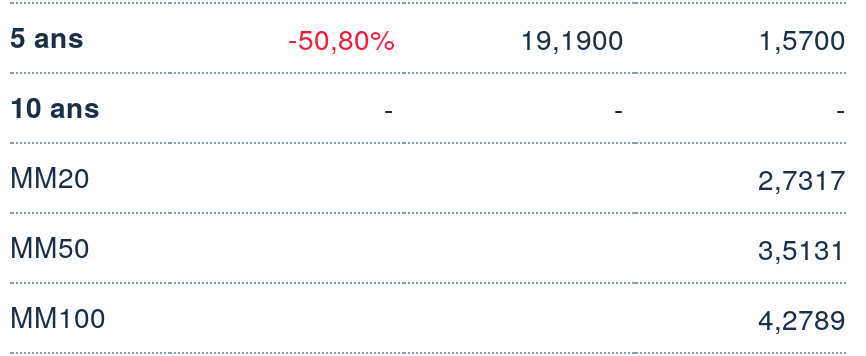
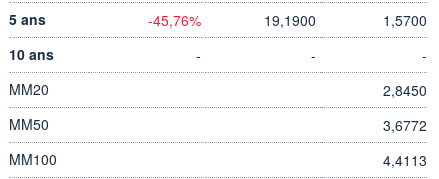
[288,18,394,58] -50,80% -> [148,10,201,30] -45,76%
[758,158,846,198] 2,7317 -> [383,80,427,100] 2,8450
[758,228,846,268] 3,5131 -> [383,115,427,135] 3,6772
[758,298,846,338] 4,2789 -> [383,150,427,170] 4,4113

